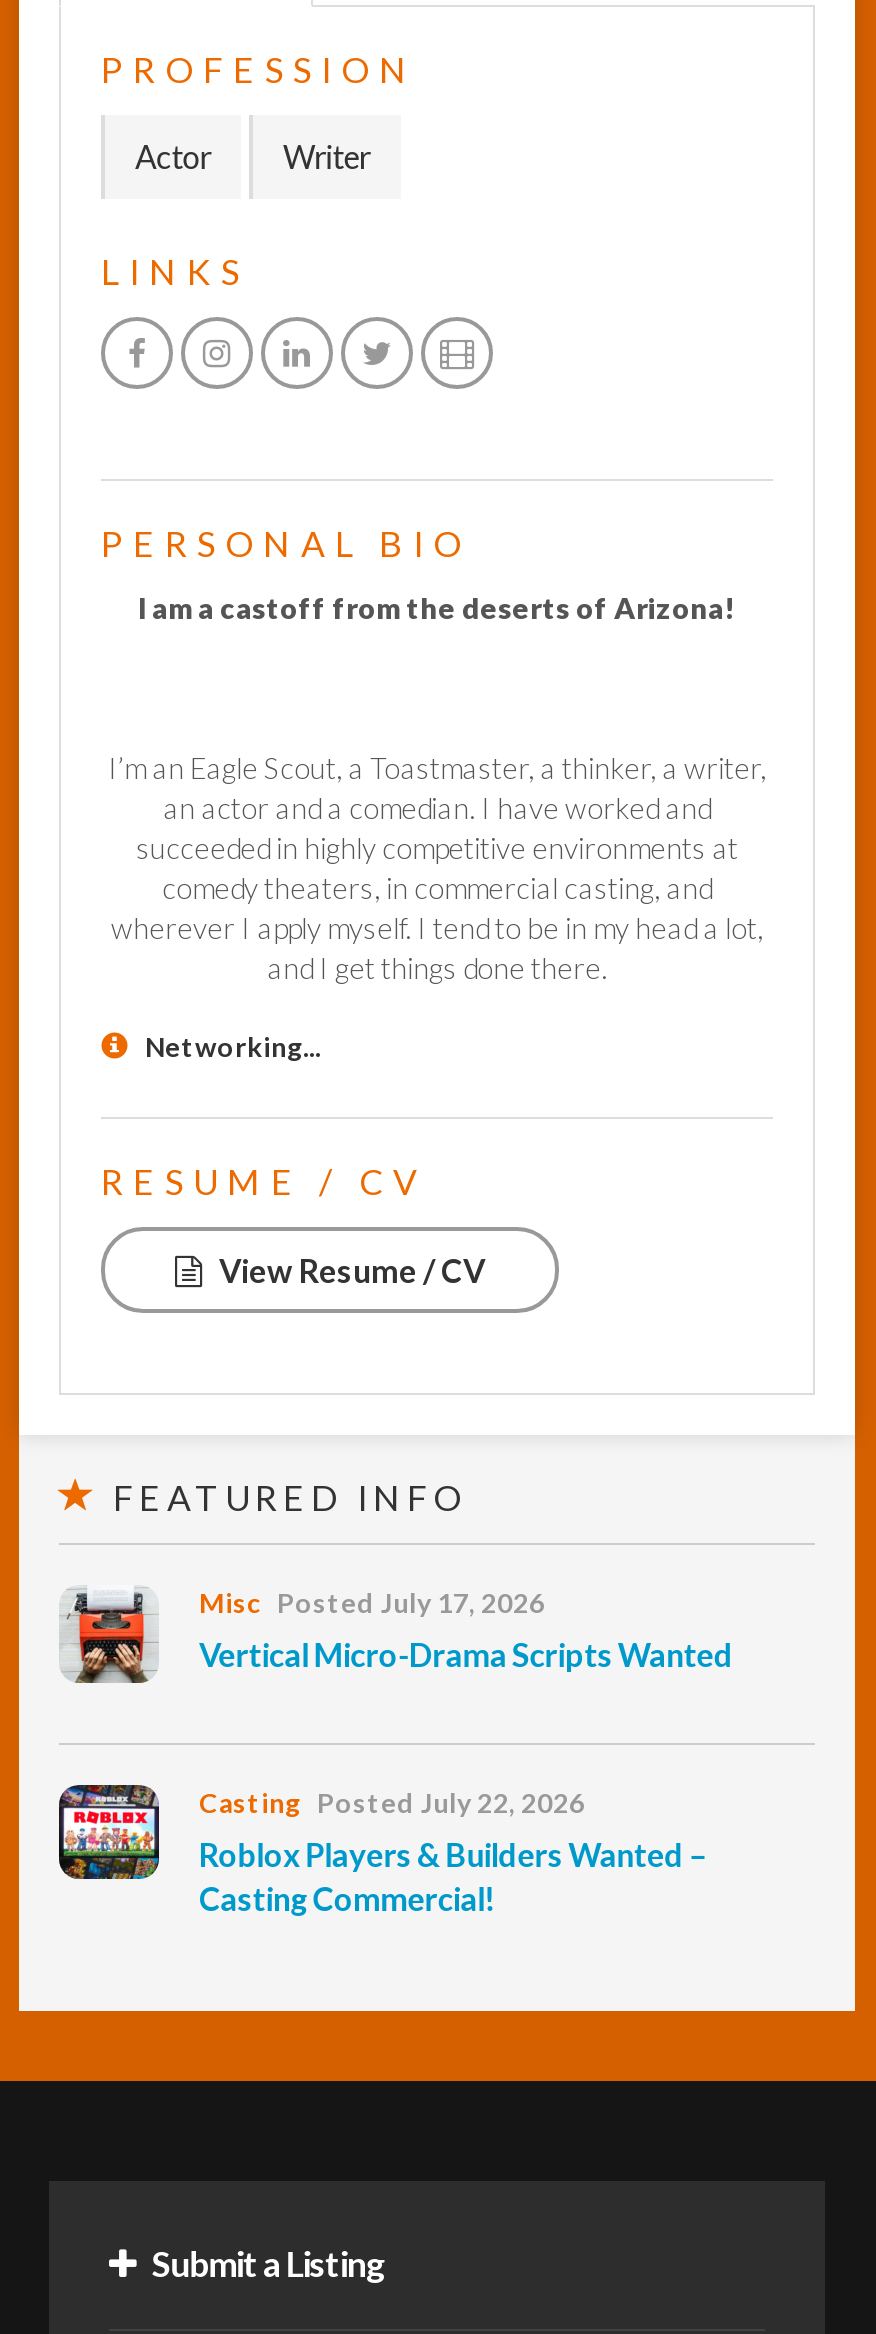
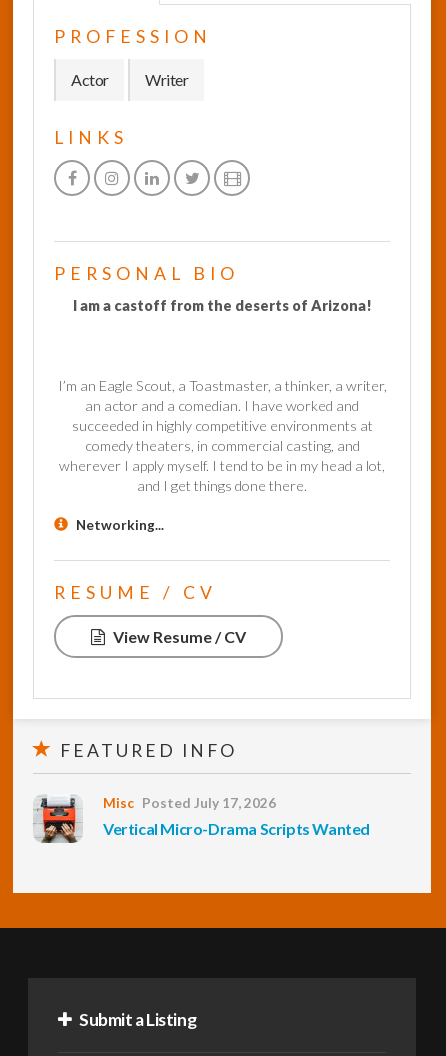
[57,1783,706,1917] [image] | Casting Posted July 22, 2026 | Roblox Players & Builders Wanted – | Casting Commercial! -> none

